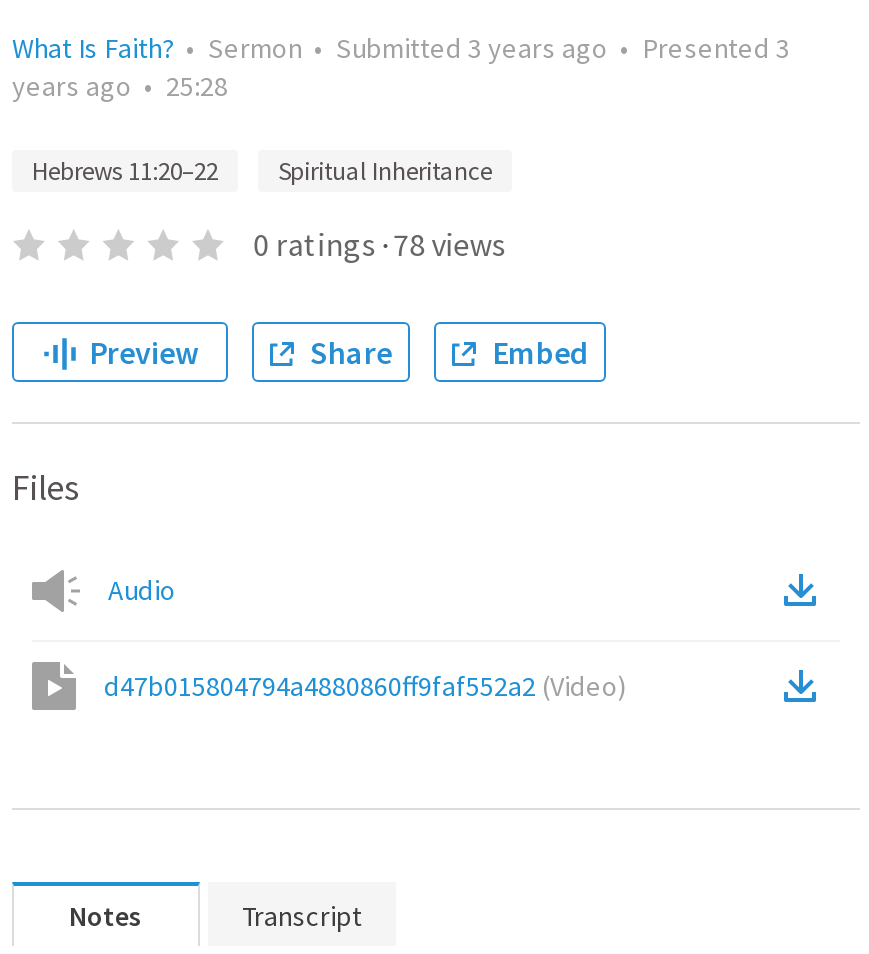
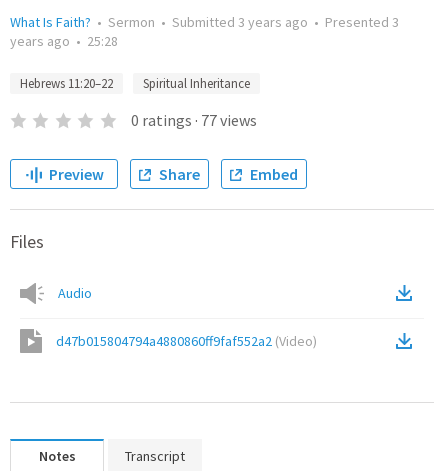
[253,224,505,264] 0 ratings · 78 views -> [131,110,257,130] 0 ratings · 77 views

